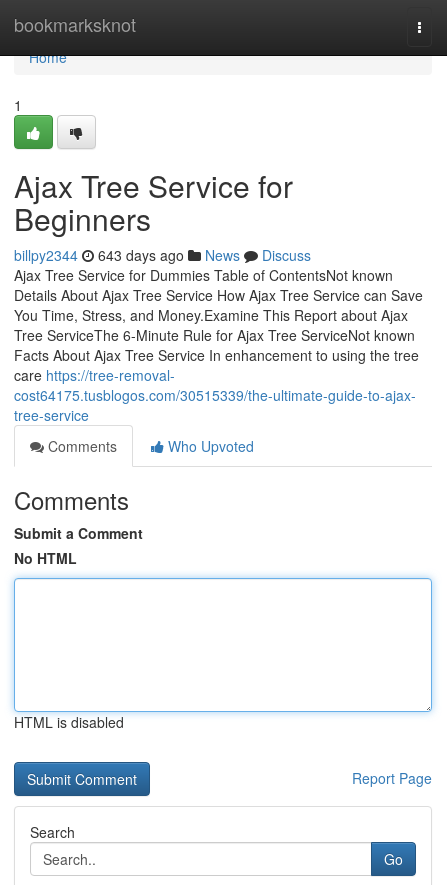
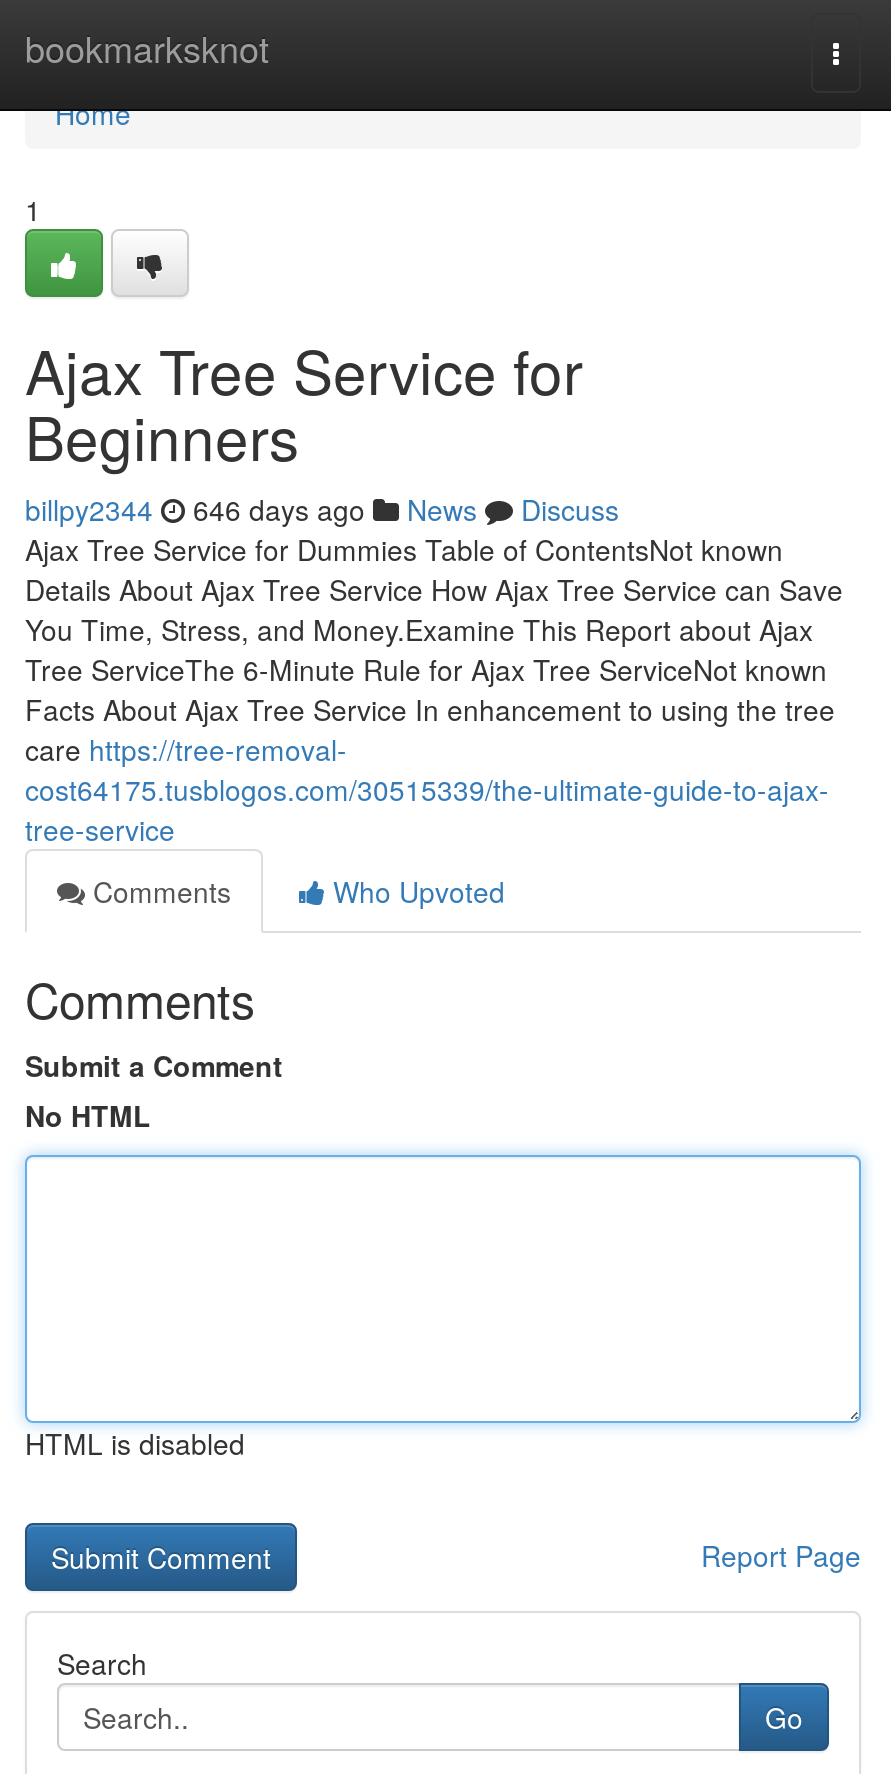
[14,245,311,265] billpy2344 643 days ago News Discuss -> [25,489,619,529] billpy2344 646 days ago News Discuss

